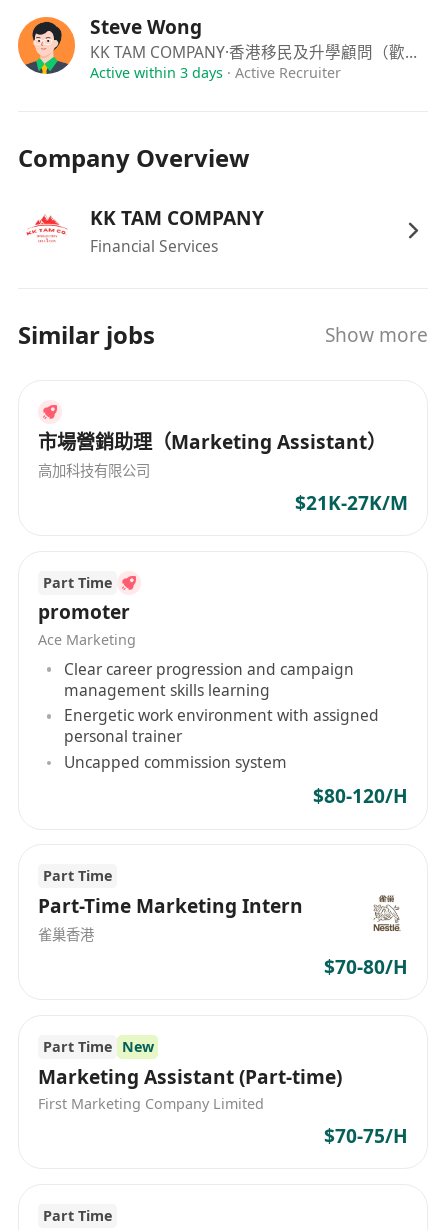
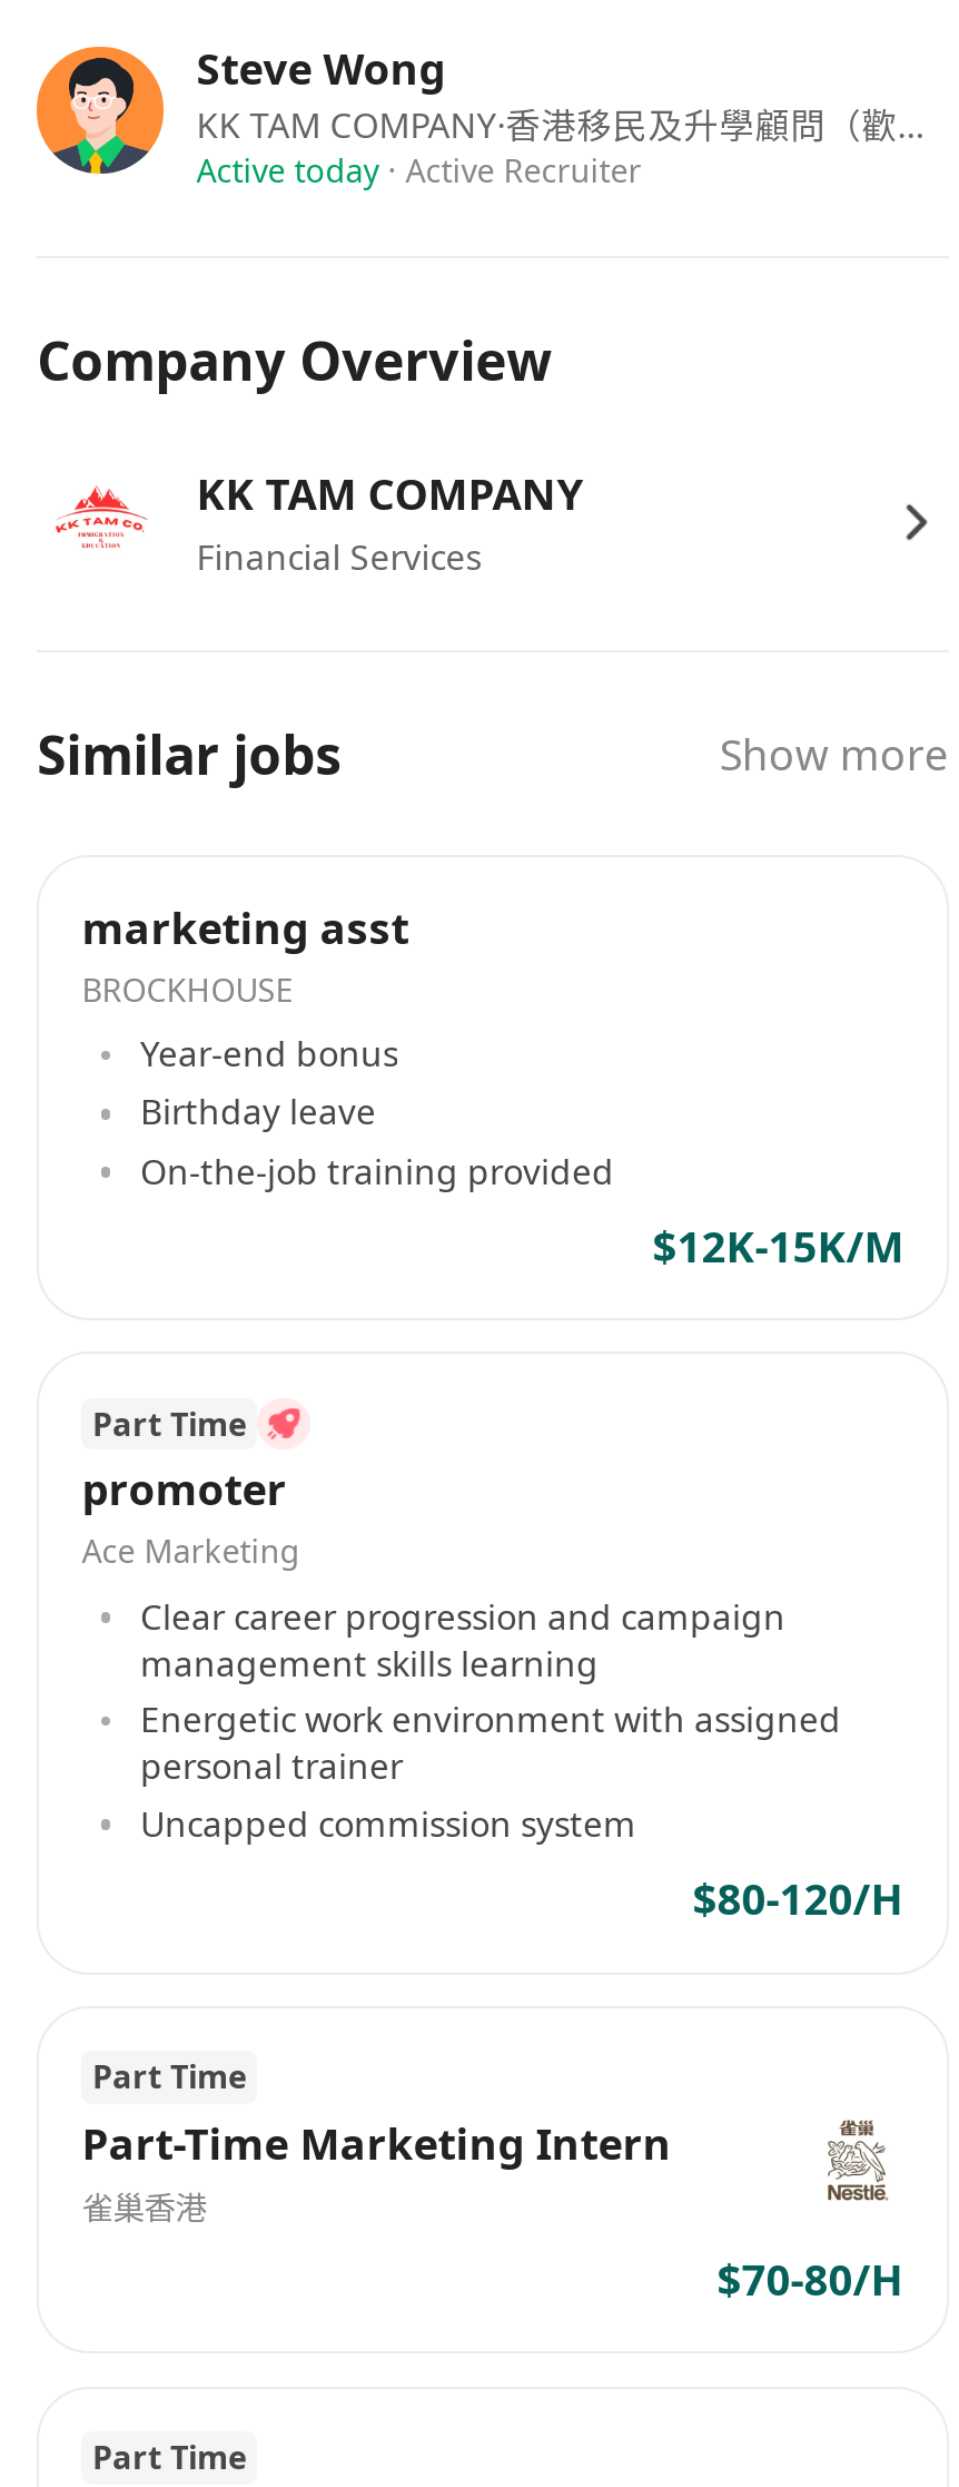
[90,63,341,82] Active within 3 days · Active Recruiter -> [196,150,641,192] Active today · Active Recruiter
[38,428,408,516] 市場營銷助理（Marketing Assistant） | 高加科技有限公司 | $21K-27K/M -> [82,899,904,1276] marketing asst | BROCKHOUSE | Year-end bonus | Birthday leave | On-the-job training provided | $12K-15K/M
moved [38,573,408,980] -> [82,1402,904,2309]: Part Time | promoter | Ace Marketing | ... | Part-Time Marketing Intern | $70-80/H
[38,1037,408,1149] Part Time New | Marketing Assistant (Part-time) | First Marketing Company Limited | $70-75/H -> none

